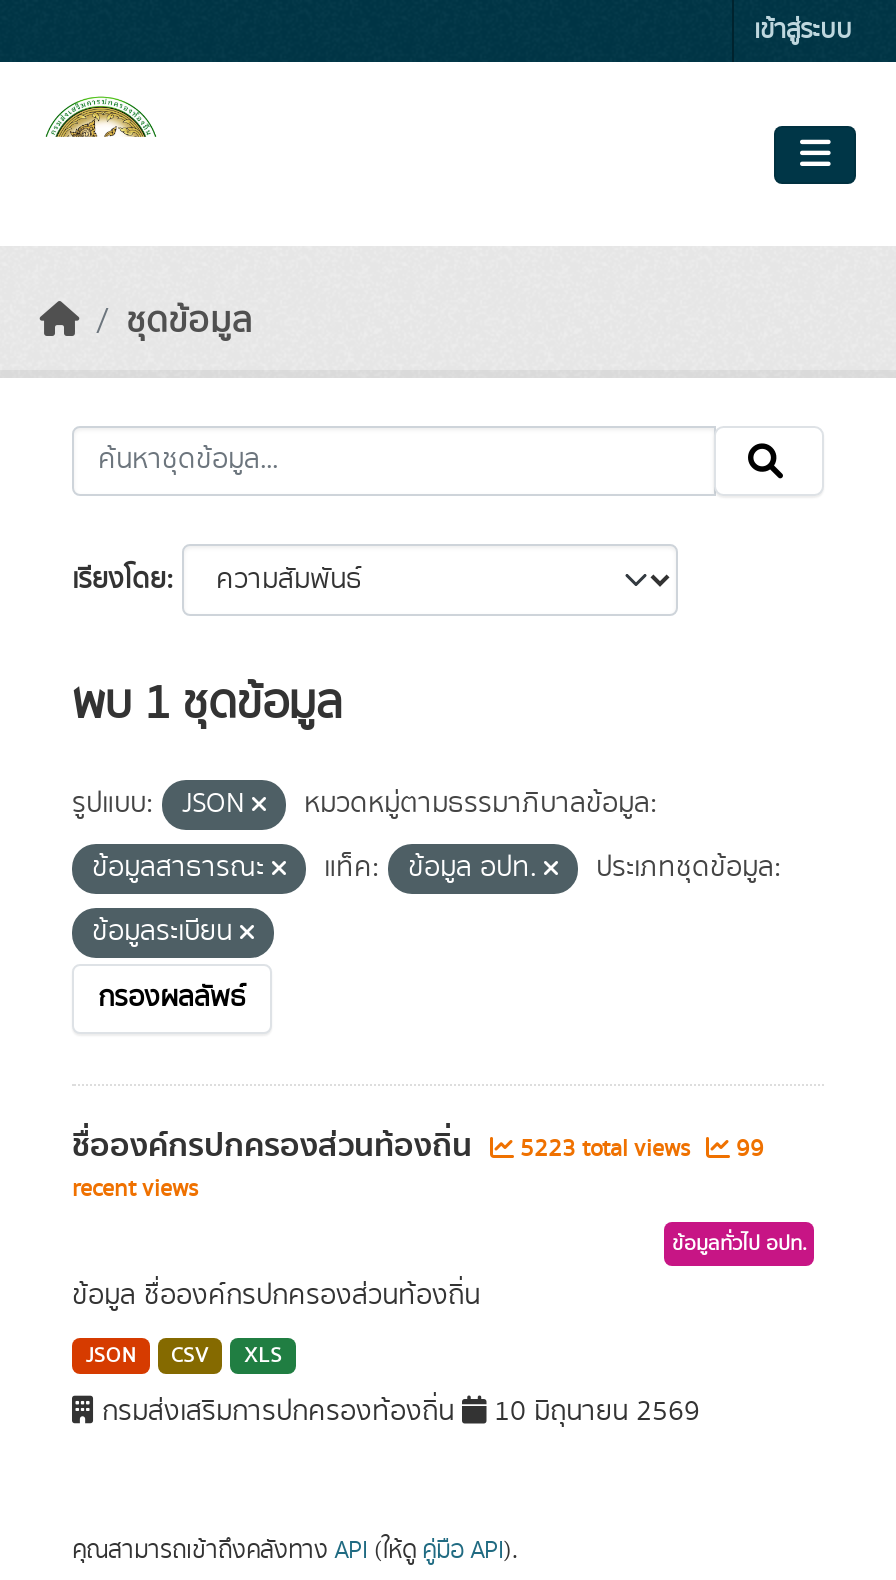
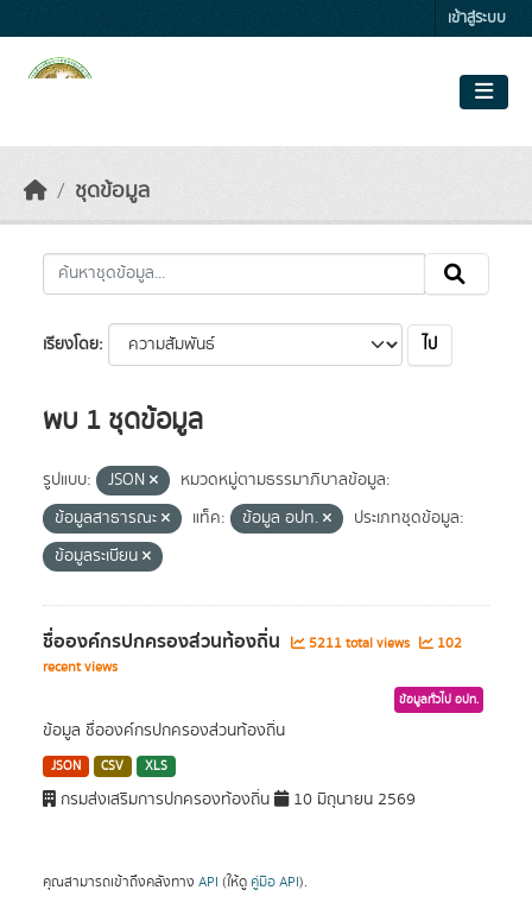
none -> [423,332,437,356] ไป
[98,978,246,1018] กรองผลลัพธ์ -> none
[514,1132,696,1166] 5223 total views -> [305,633,413,653] 5211 total views
[730,1132,764,1166] 99 -> [433,633,462,653] 102

